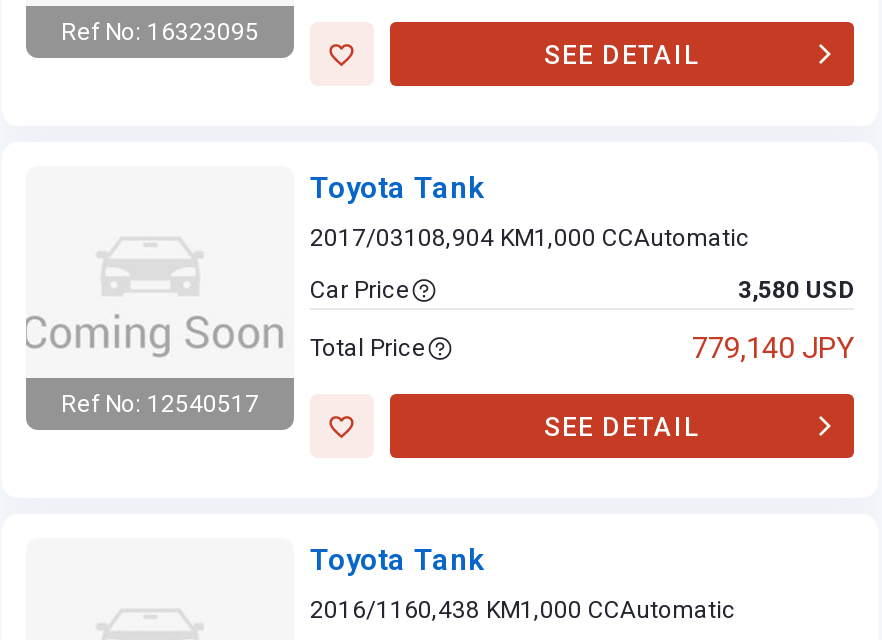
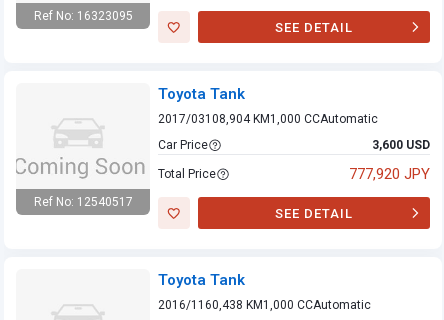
[738,276,854,304] 3,580 USD -> [372,138,430,152] 3,600 USD
[692,330,854,366] 779,140 JPY -> [349,165,430,183] 777,920 JPY

